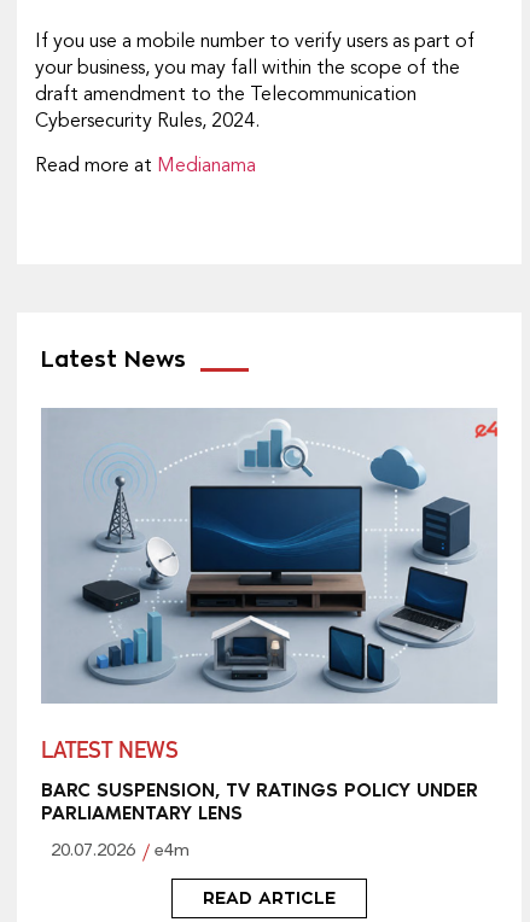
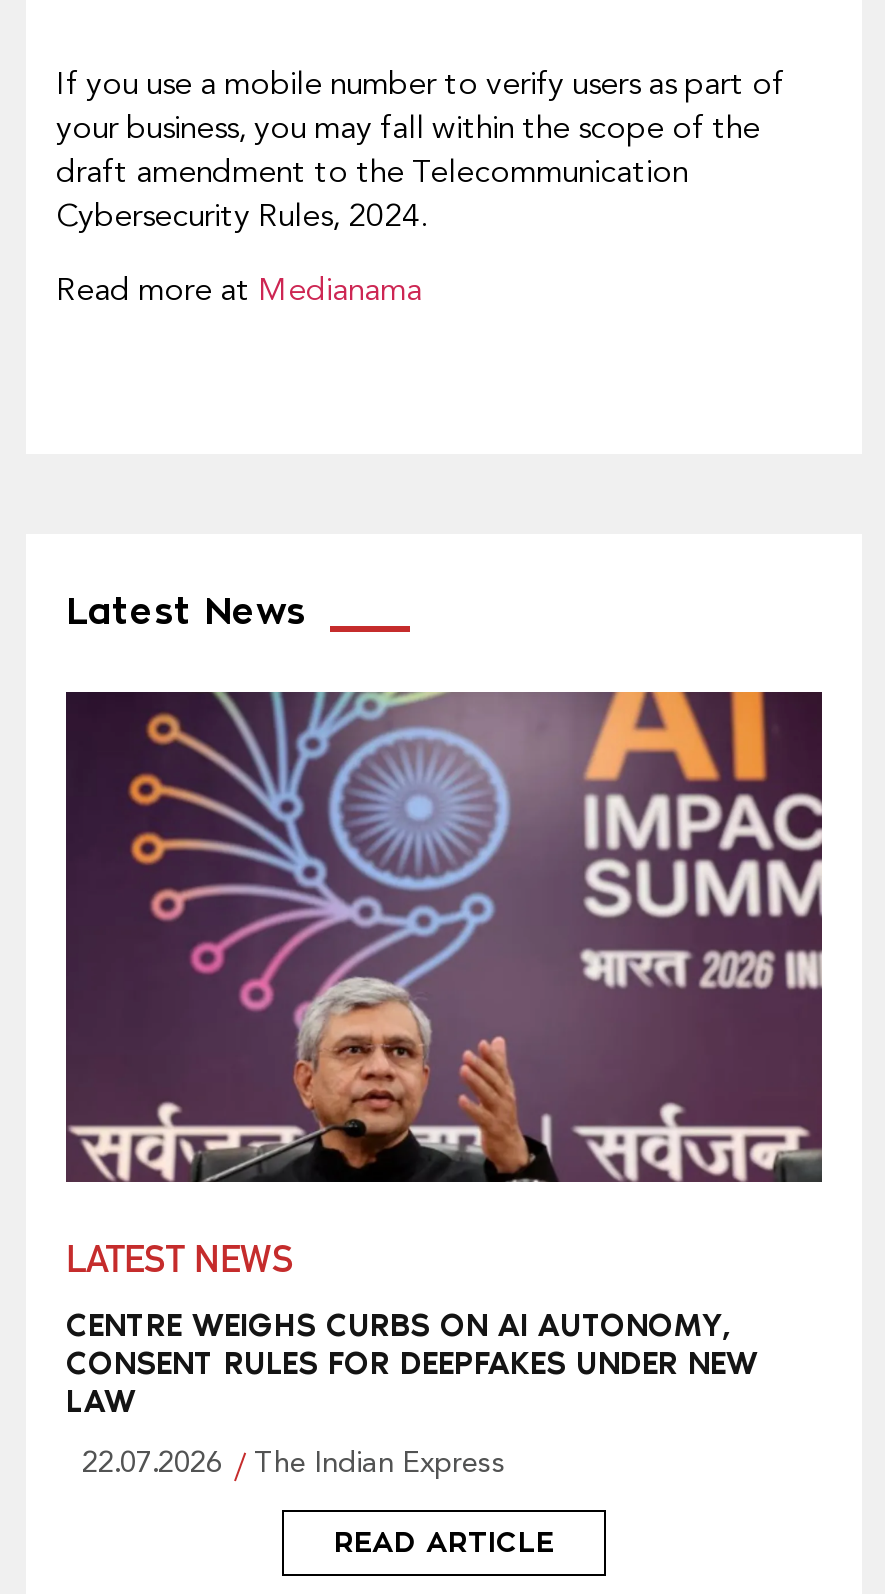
[42,408,499,704] [image] -> [66,690,824,1184] [image]
[41,779,478,824] BARC SUSPENSION, TV RATINGS POLICY UNDER | PARLIAMENTARY LENS -> [66,1306,758,1420] CENTRE WEIGHS CURBS ON AI AUTONOMY, | CONSENT RULES FOR DEEPFAKES UNDER NEW | LAW
[51,843,190,861] 20.07.2026 | e4m -> [82,1450,506,1480] 22.07.2026 | The Indian Express

